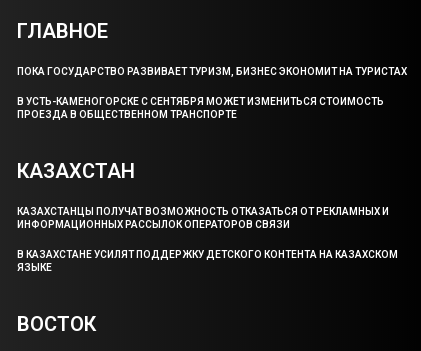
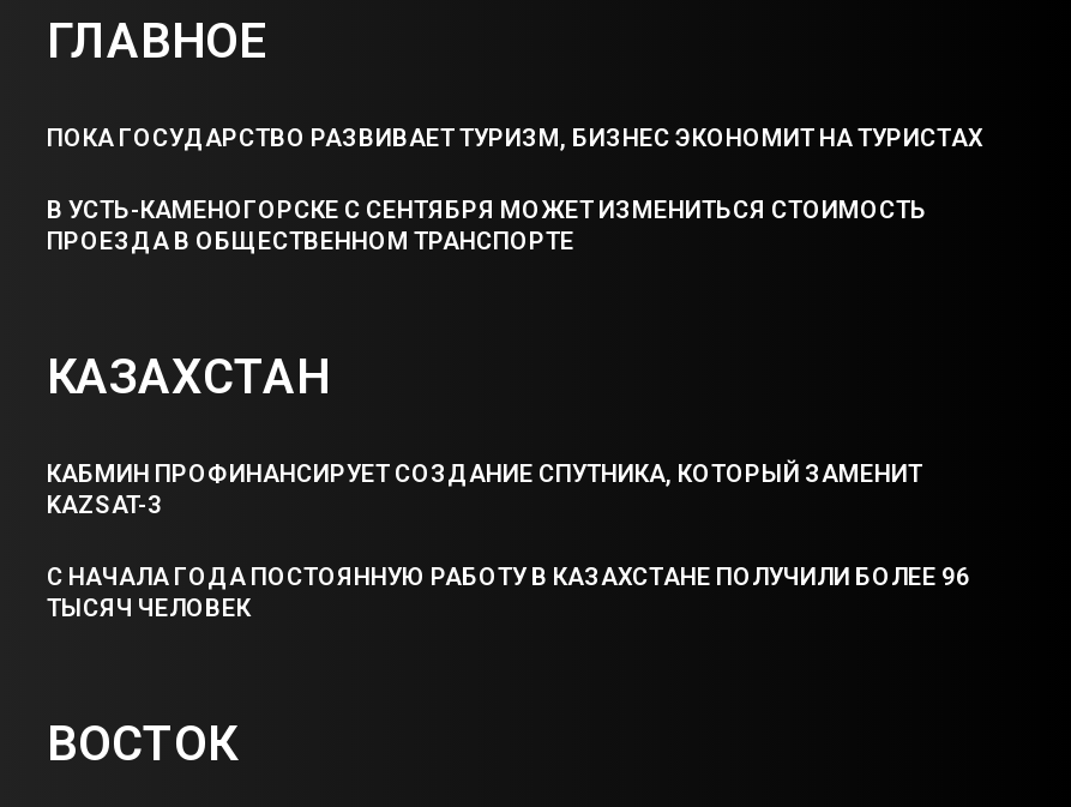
[17,206,389,230] КАЗАХСТАНЦЫ ПОЛУЧАТ ВОЗМОЖНОСТЬ ОТКАЗАТЬСЯ ОТ РЕКЛАМНЫХ И | ИНФОРМАЦИОННЫХ РАССЫЛОК ОПЕРАТОРОВ СВЯЗИ -> [47,460,922,518] КАБМИН ПРОФИНАНСИРУЕТ СОЗДАНИЕ СПУТНИКА, КОТОРЫЙ ЗАМЕНИТ | KAZSAT-3
[17,249,398,273] В КАЗАХСТАНЕ УСИЛЯТ ПОДДЕРЖКУ ДЕТСКОГО КОНТЕНТА НА КАЗАХСКОМ | ЯЗЫКЕ -> [47,564,970,621] С НАЧАЛА ГОДА ПОСТОЯННУЮ РАБОТУ В КАЗАХСТАНЕ ПОЛУЧИЛИ БОЛЕЕ 96 | ТЫСЯЧ ЧЕЛОВЕК

